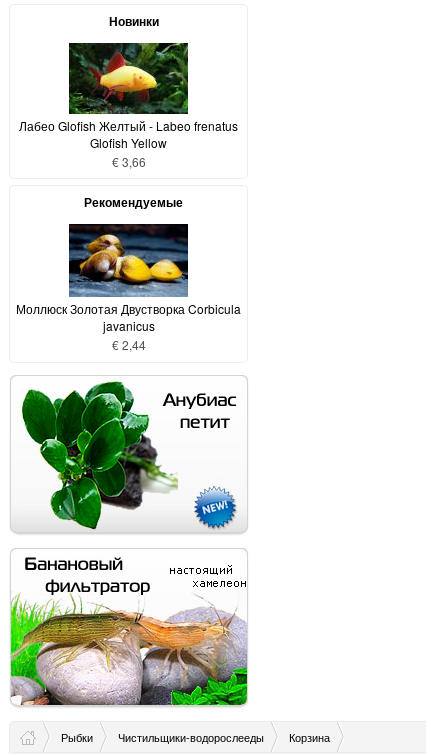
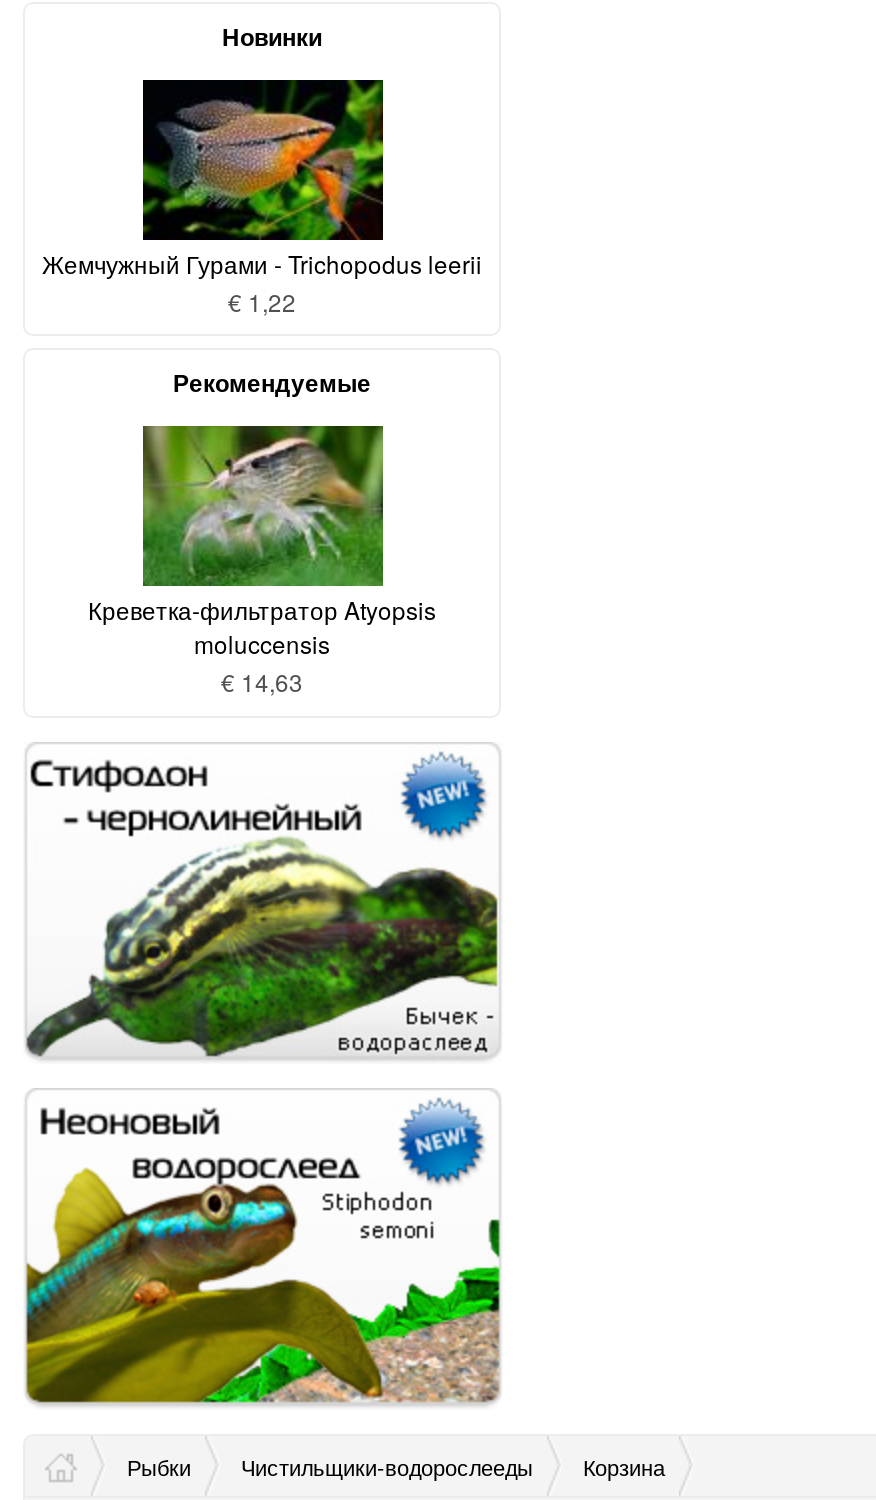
[19,42,238,170] [image] | Лабео Glofish Желтый - Labeo frenatus | Glofish Yellow | € 3,66 -> [42,78,482,318] [image] | Жемчужный Гурами - Trichopodus leerii | € 1,22
[16,223,241,353] [image] | Моллюск Золотая Двустворка Corbicula | javanicus | € 2,44 -> [88,424,436,698] [image] | Креветка-фильтратор Atyopsis | moluccensis | € 14,63
[13,381,246,532] [image] -> [25,752,499,1058] [image]
[10,557,248,706] [image] -> [25,1098,501,1404] [image]

